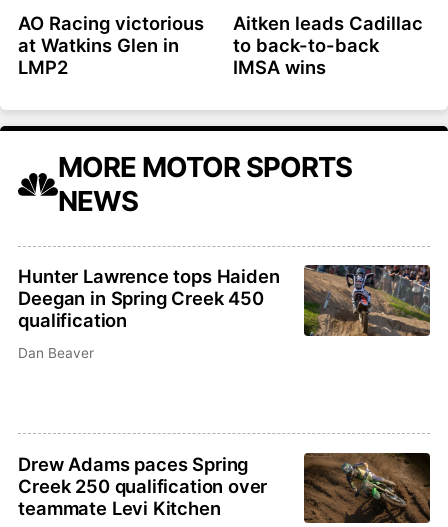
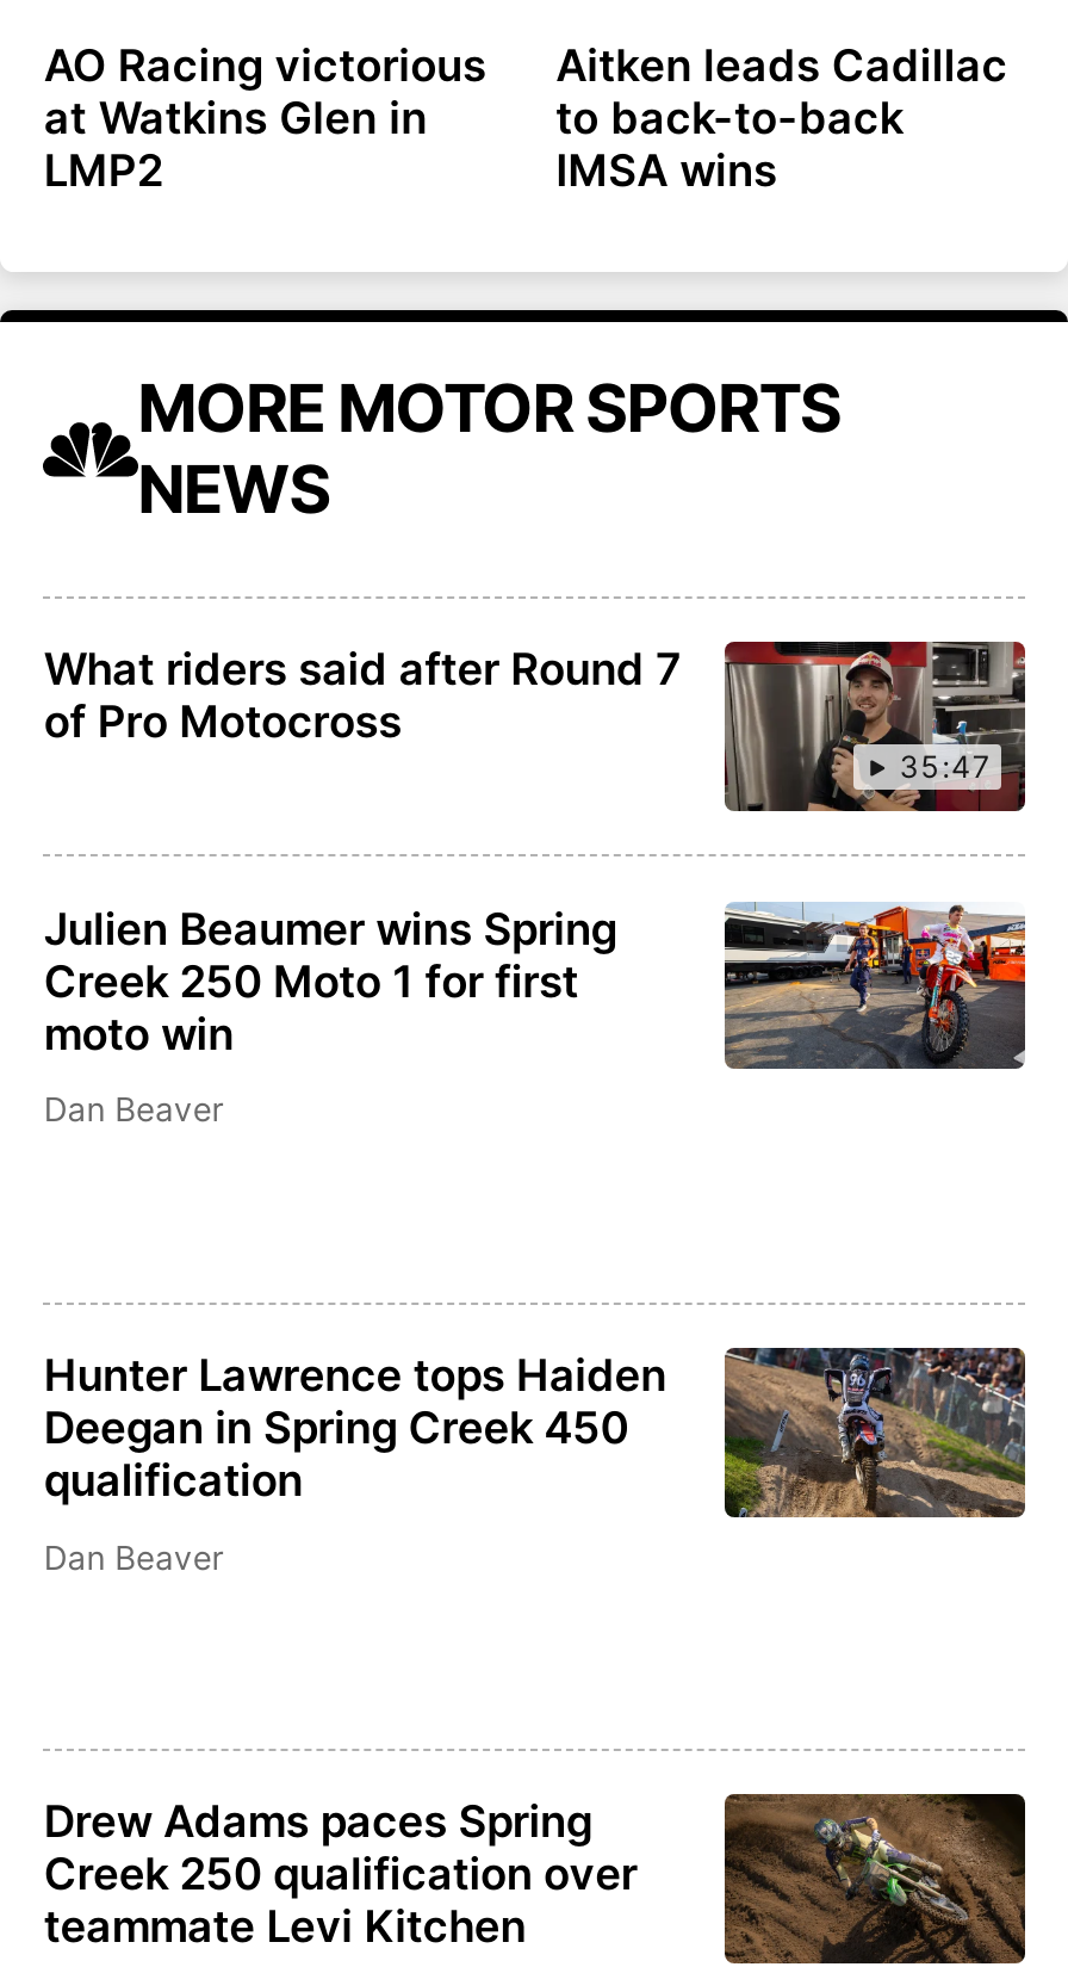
none -> [44,642,682,747] What riders said after Round 7 | of Pro Motocross
none -> [44,901,616,1130] Julien Beaumer wins Spring | Creek 250 Moto 1 for first | moto win | Dan Beaver
none -> [722,902,1027,1071] [image]
none -> [725,639,1027,814] [image] | 35:47

